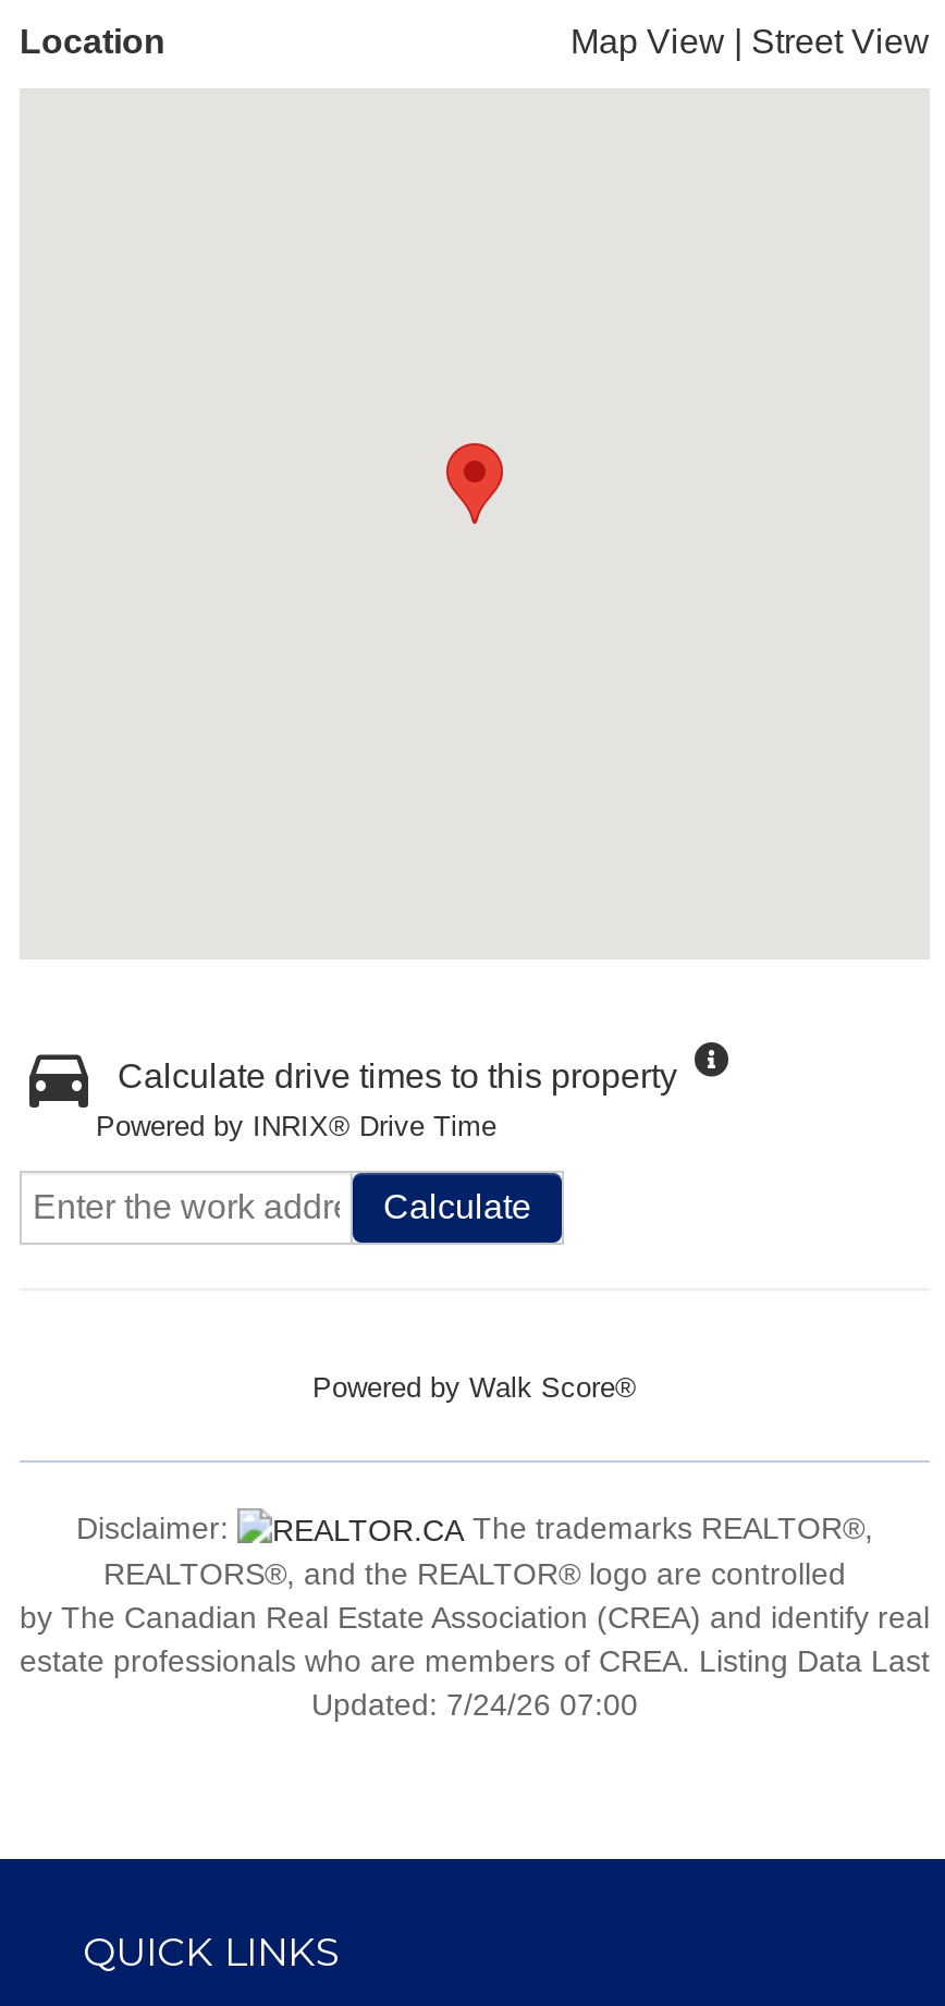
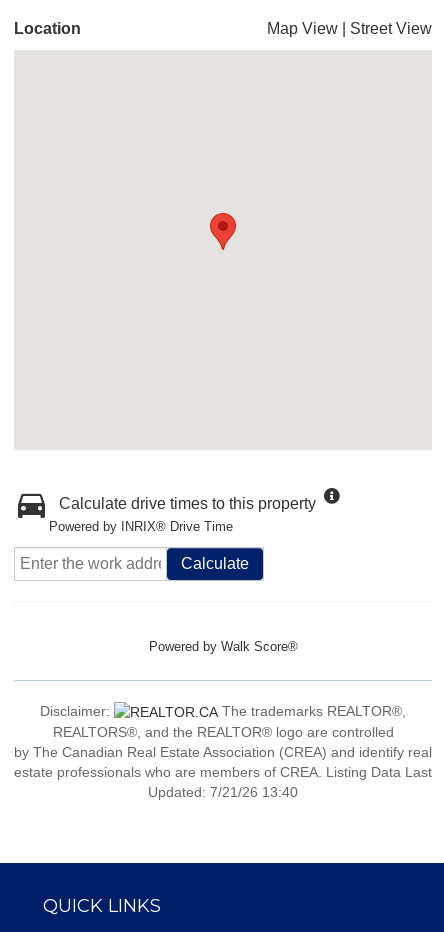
[311,1686,638,1721] Updated: 7/24/26 07:00 -> [148,784,298,800] Updated: 7/21/26 13:40

